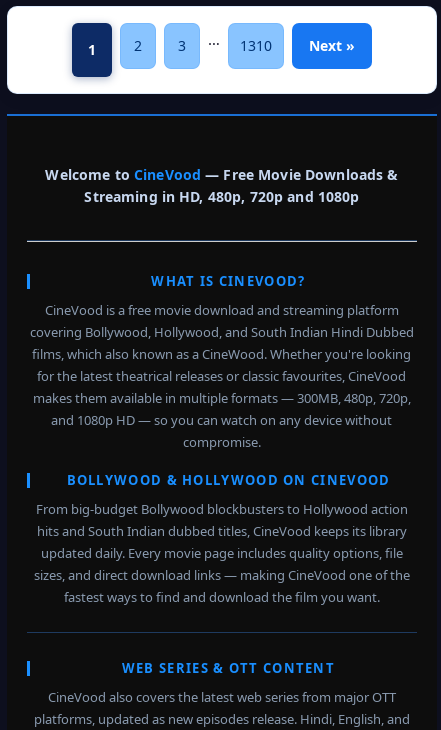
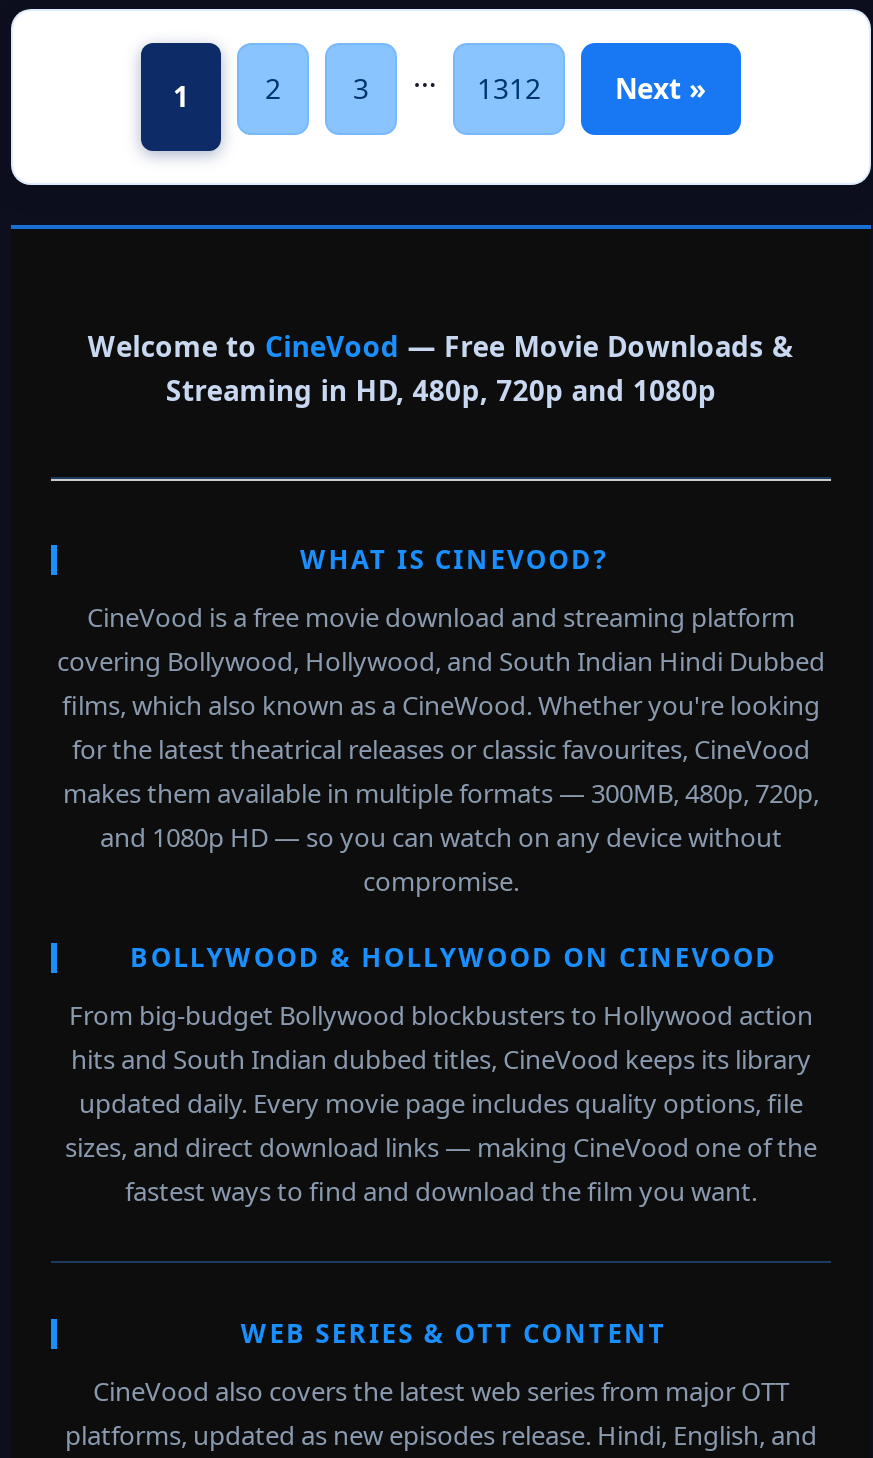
[240,35,272,54] 1310 -> [477,69,541,107] 1312

